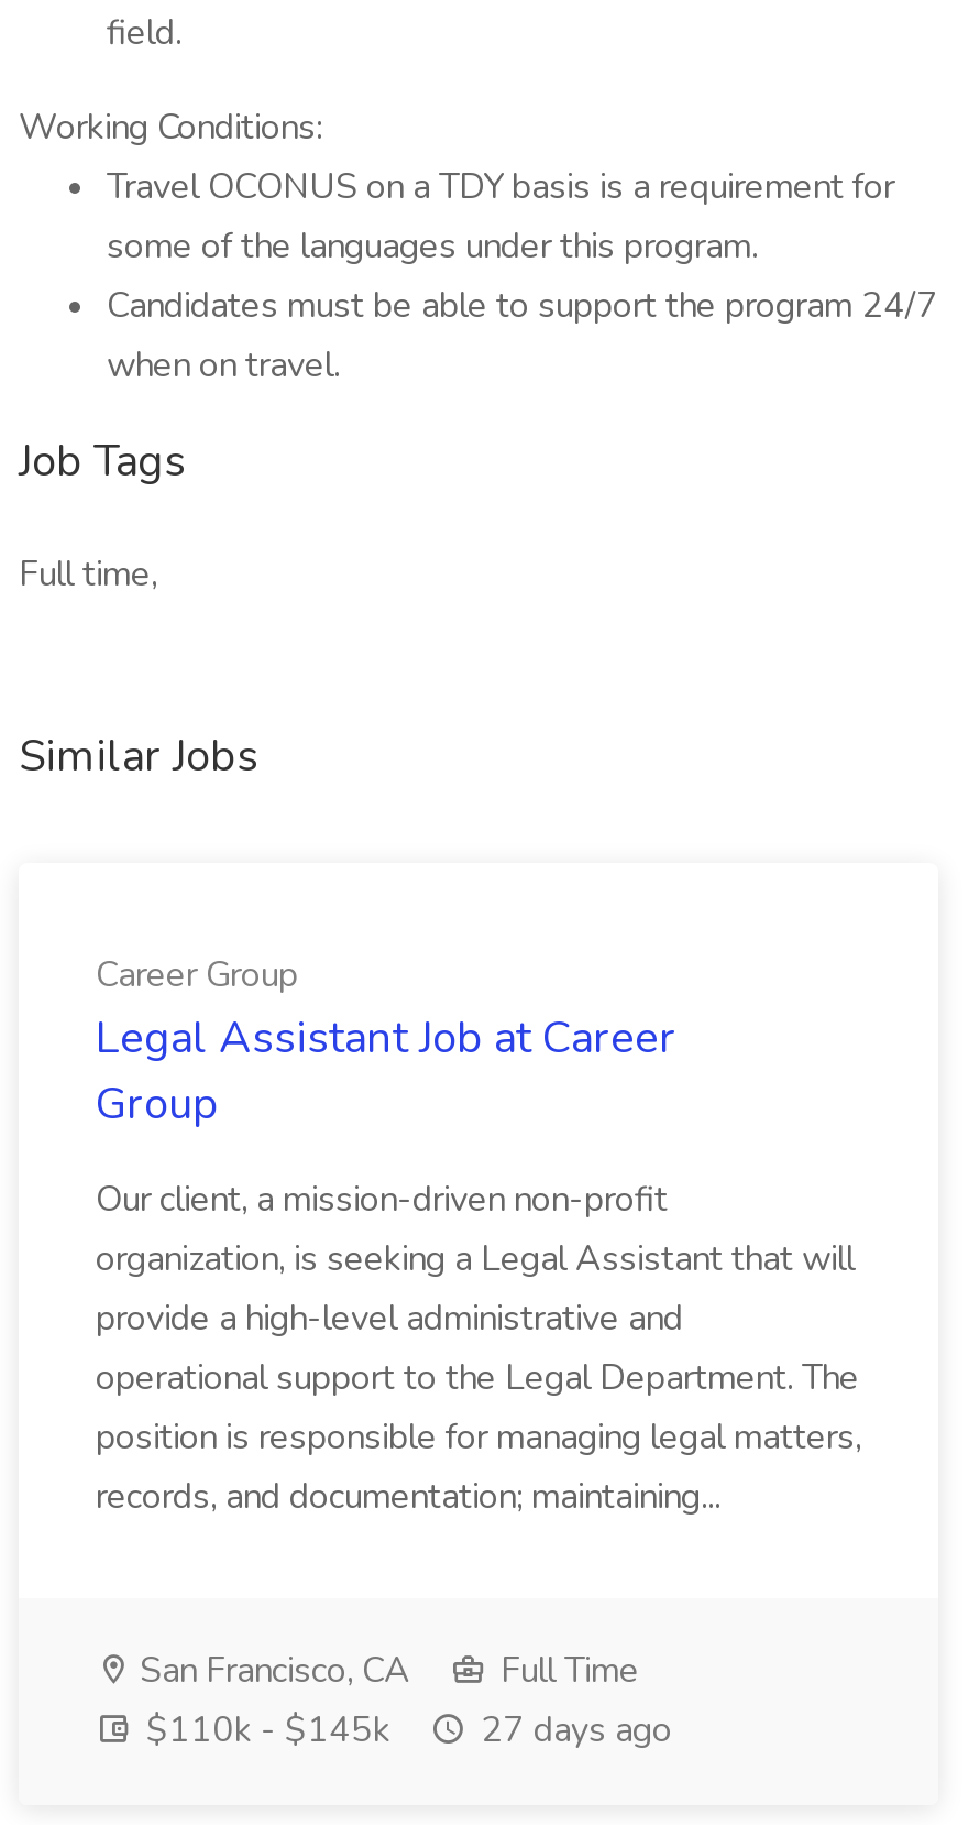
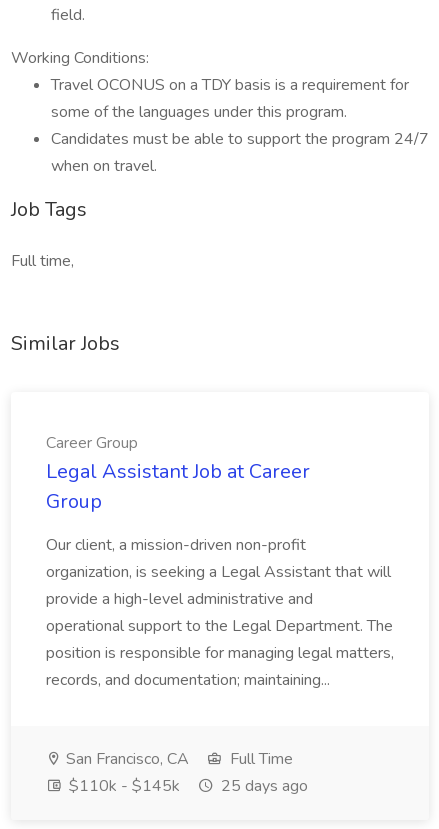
[137,1706,672,1755] $110k - $145k 27 days ago -> [65,775,308,797] $110k - $145k 25 days ago

